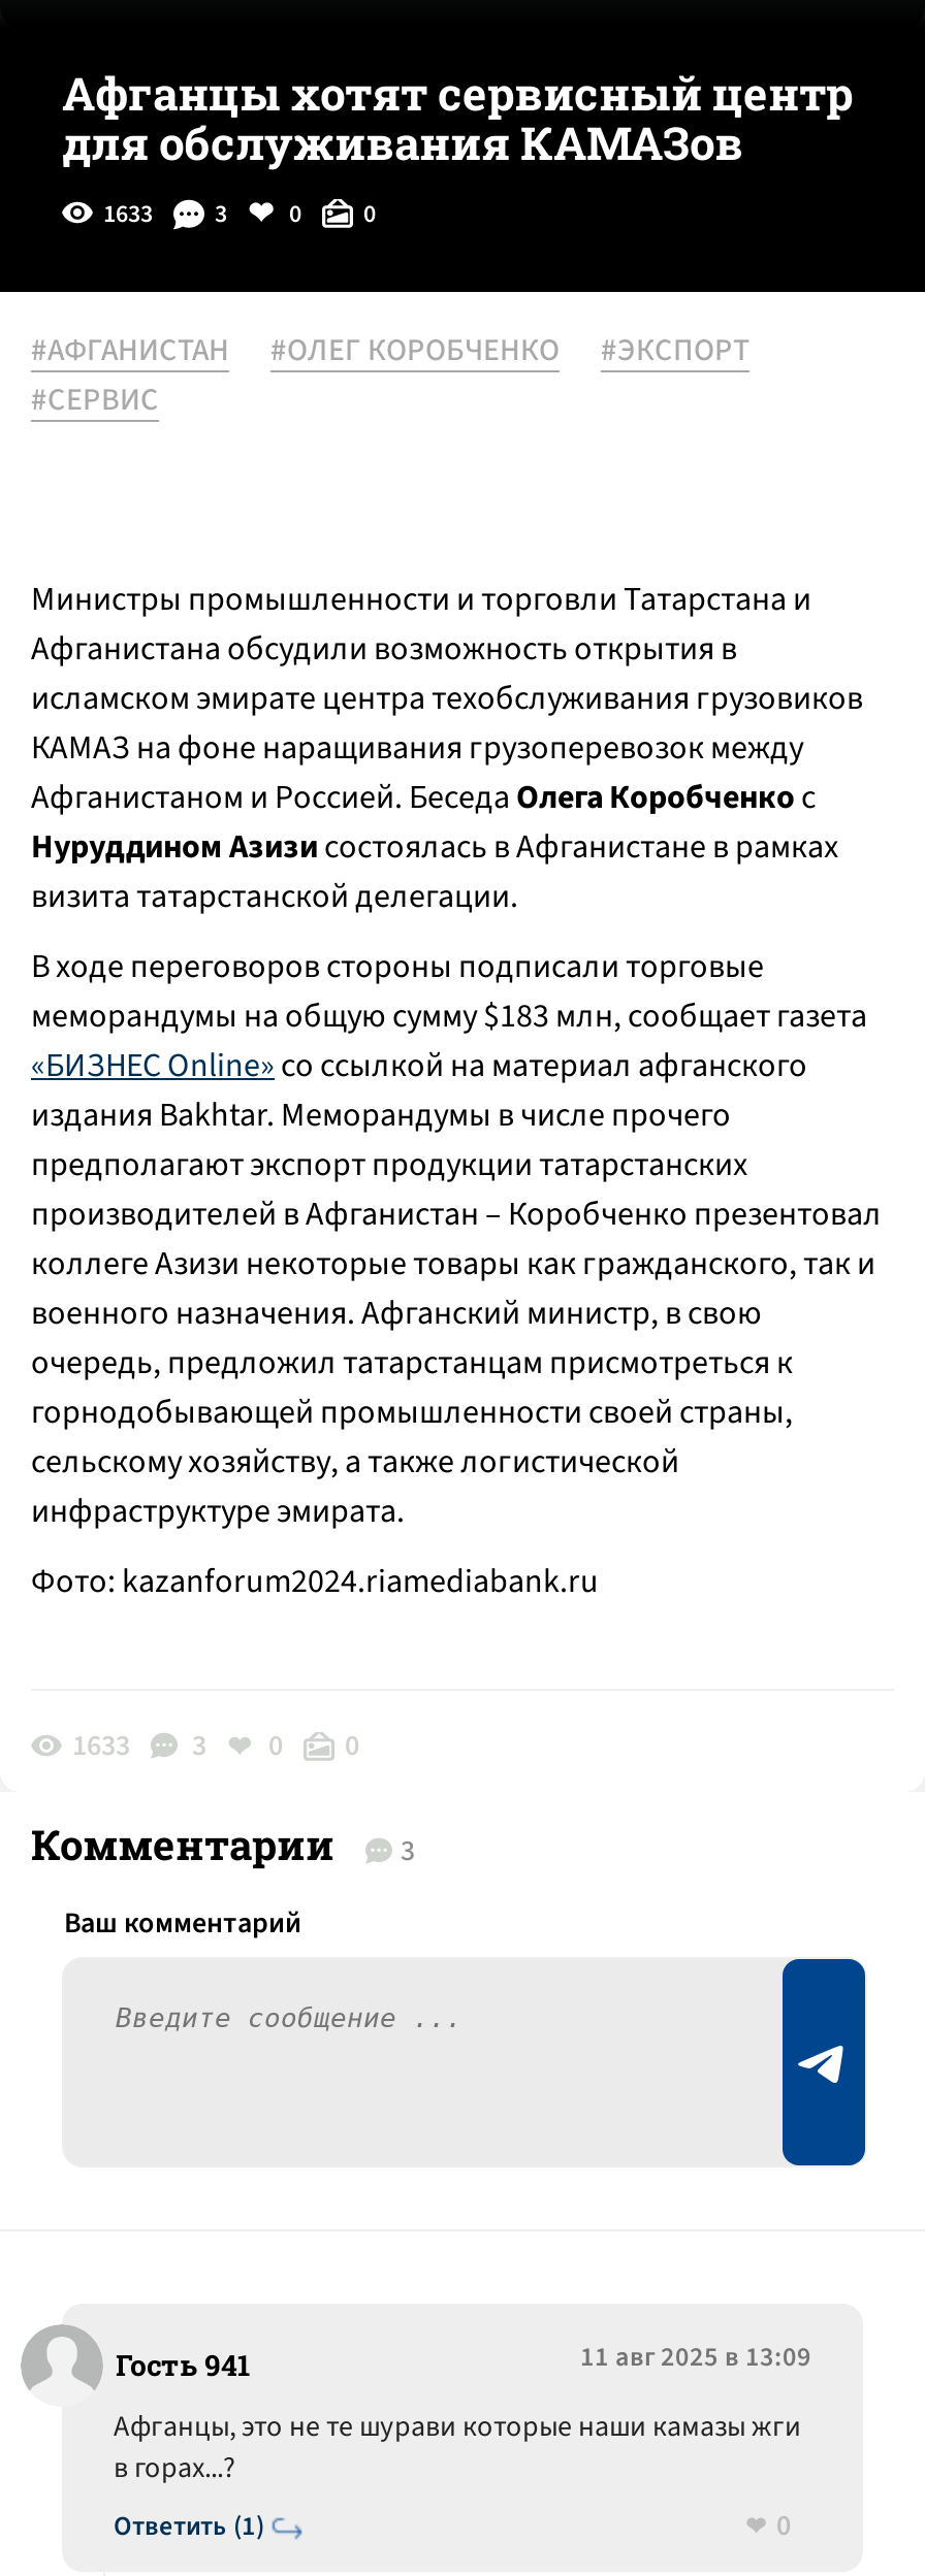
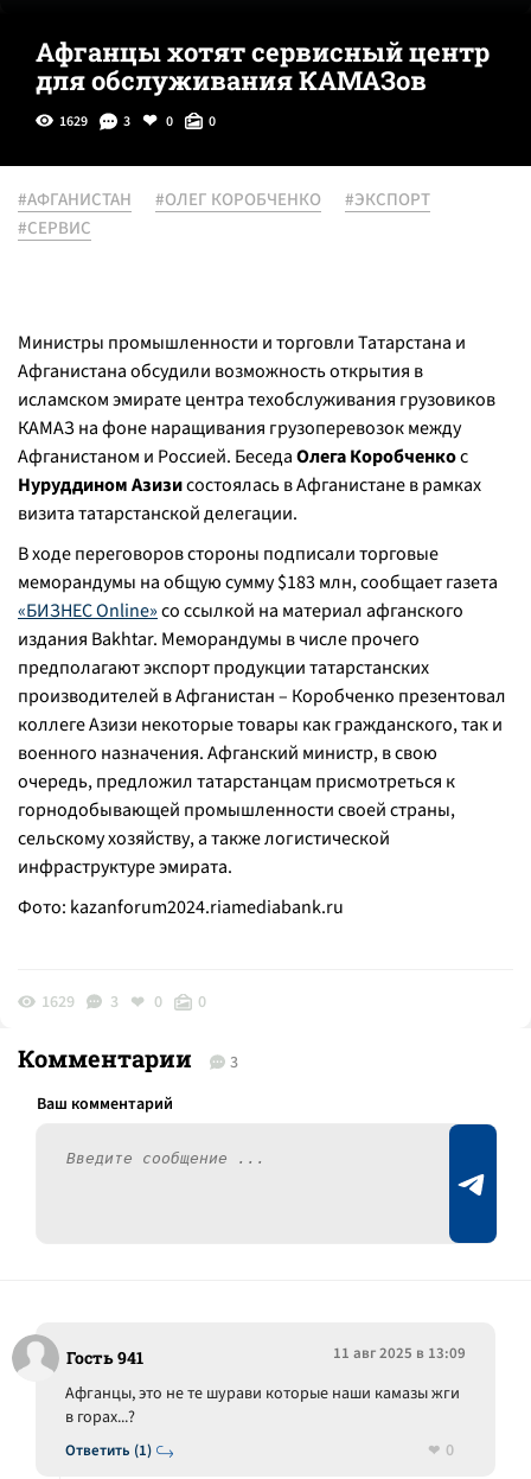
[103,197,376,232] 1633 3 0 0 -> [59,111,216,132] 1629 3 0 0
[72,1726,359,1767] 1633 3 0 0 -> [41,990,206,1014] 1629 3 0 0

